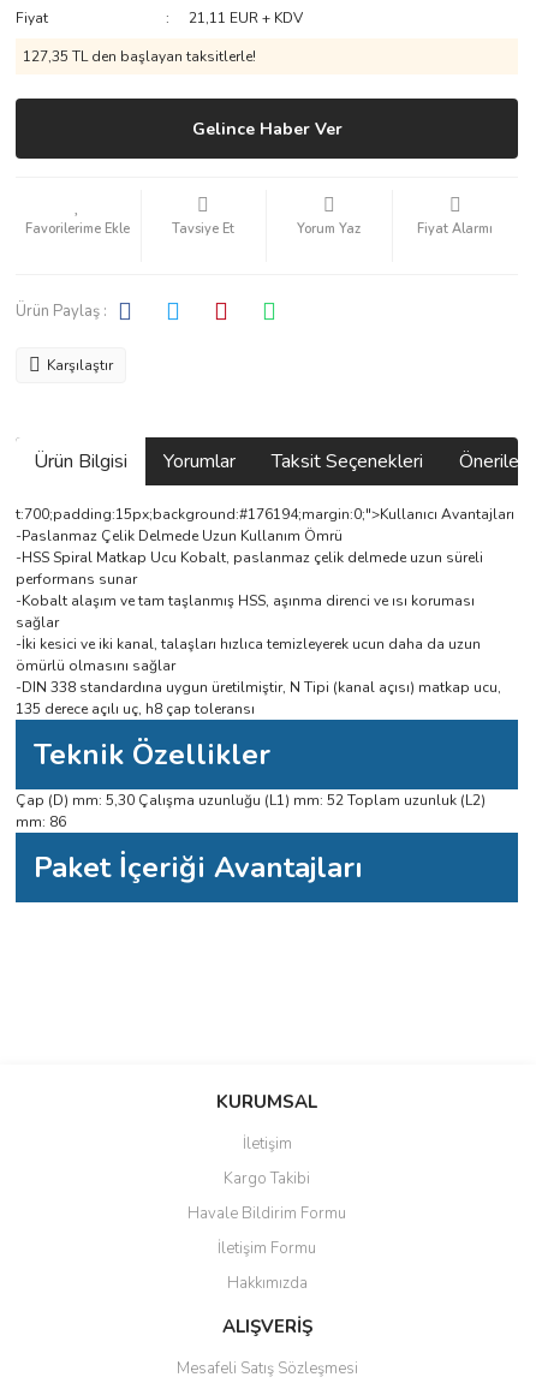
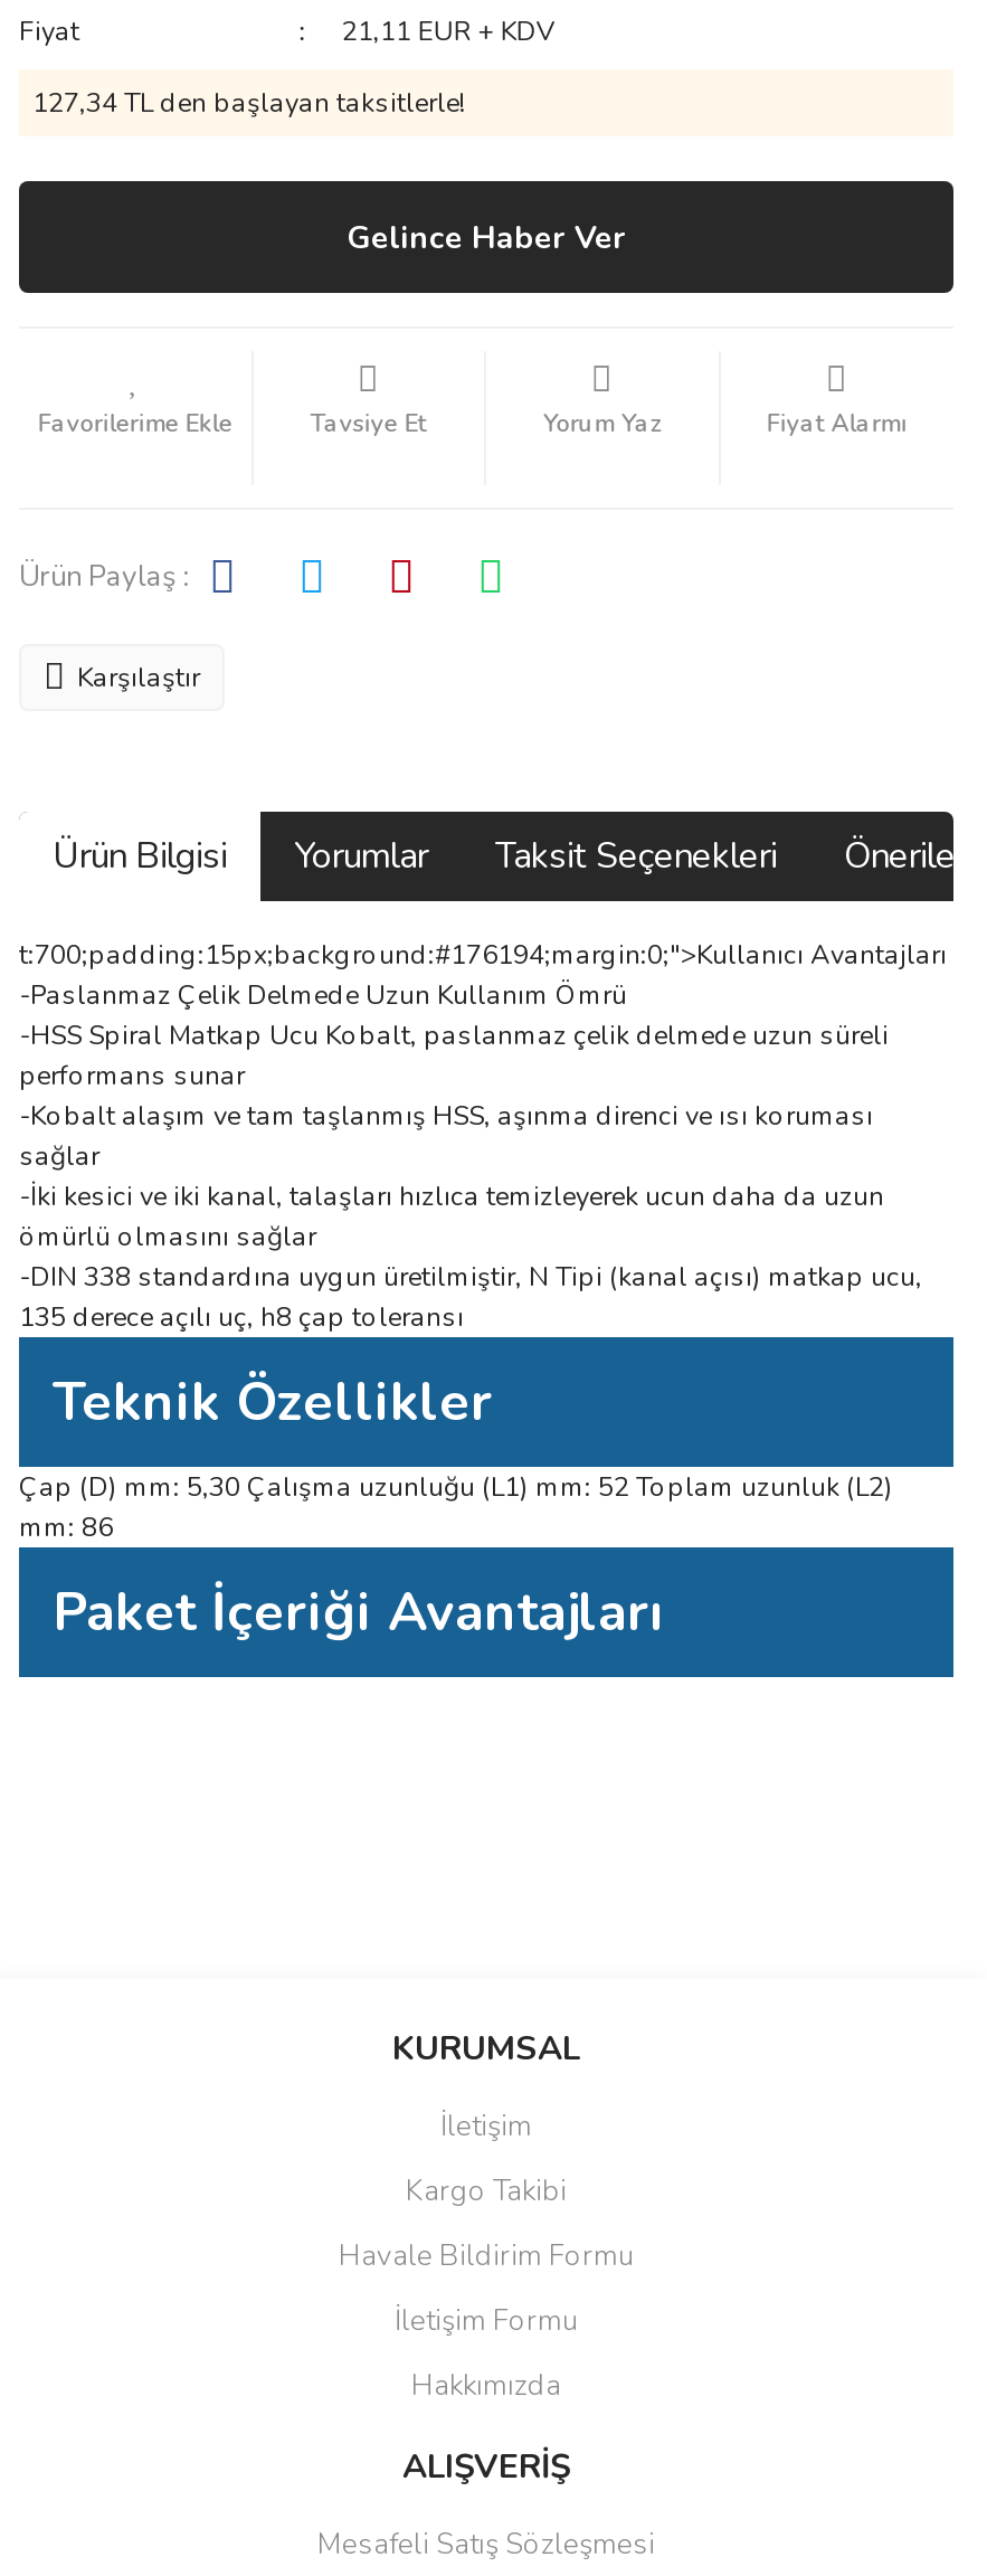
[23,47,256,66] 127,35 TL den başlayan taksitlerle! -> [32,85,466,121] 127,34 TL den başlayan taksitlerle!

